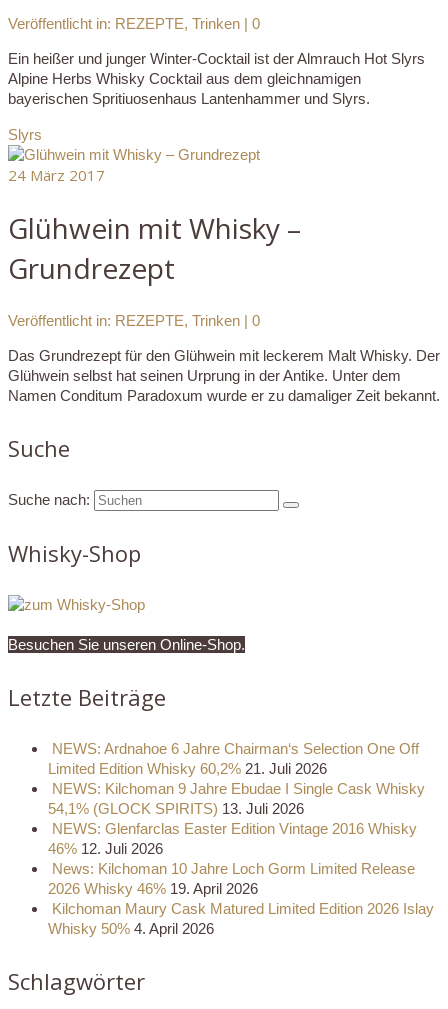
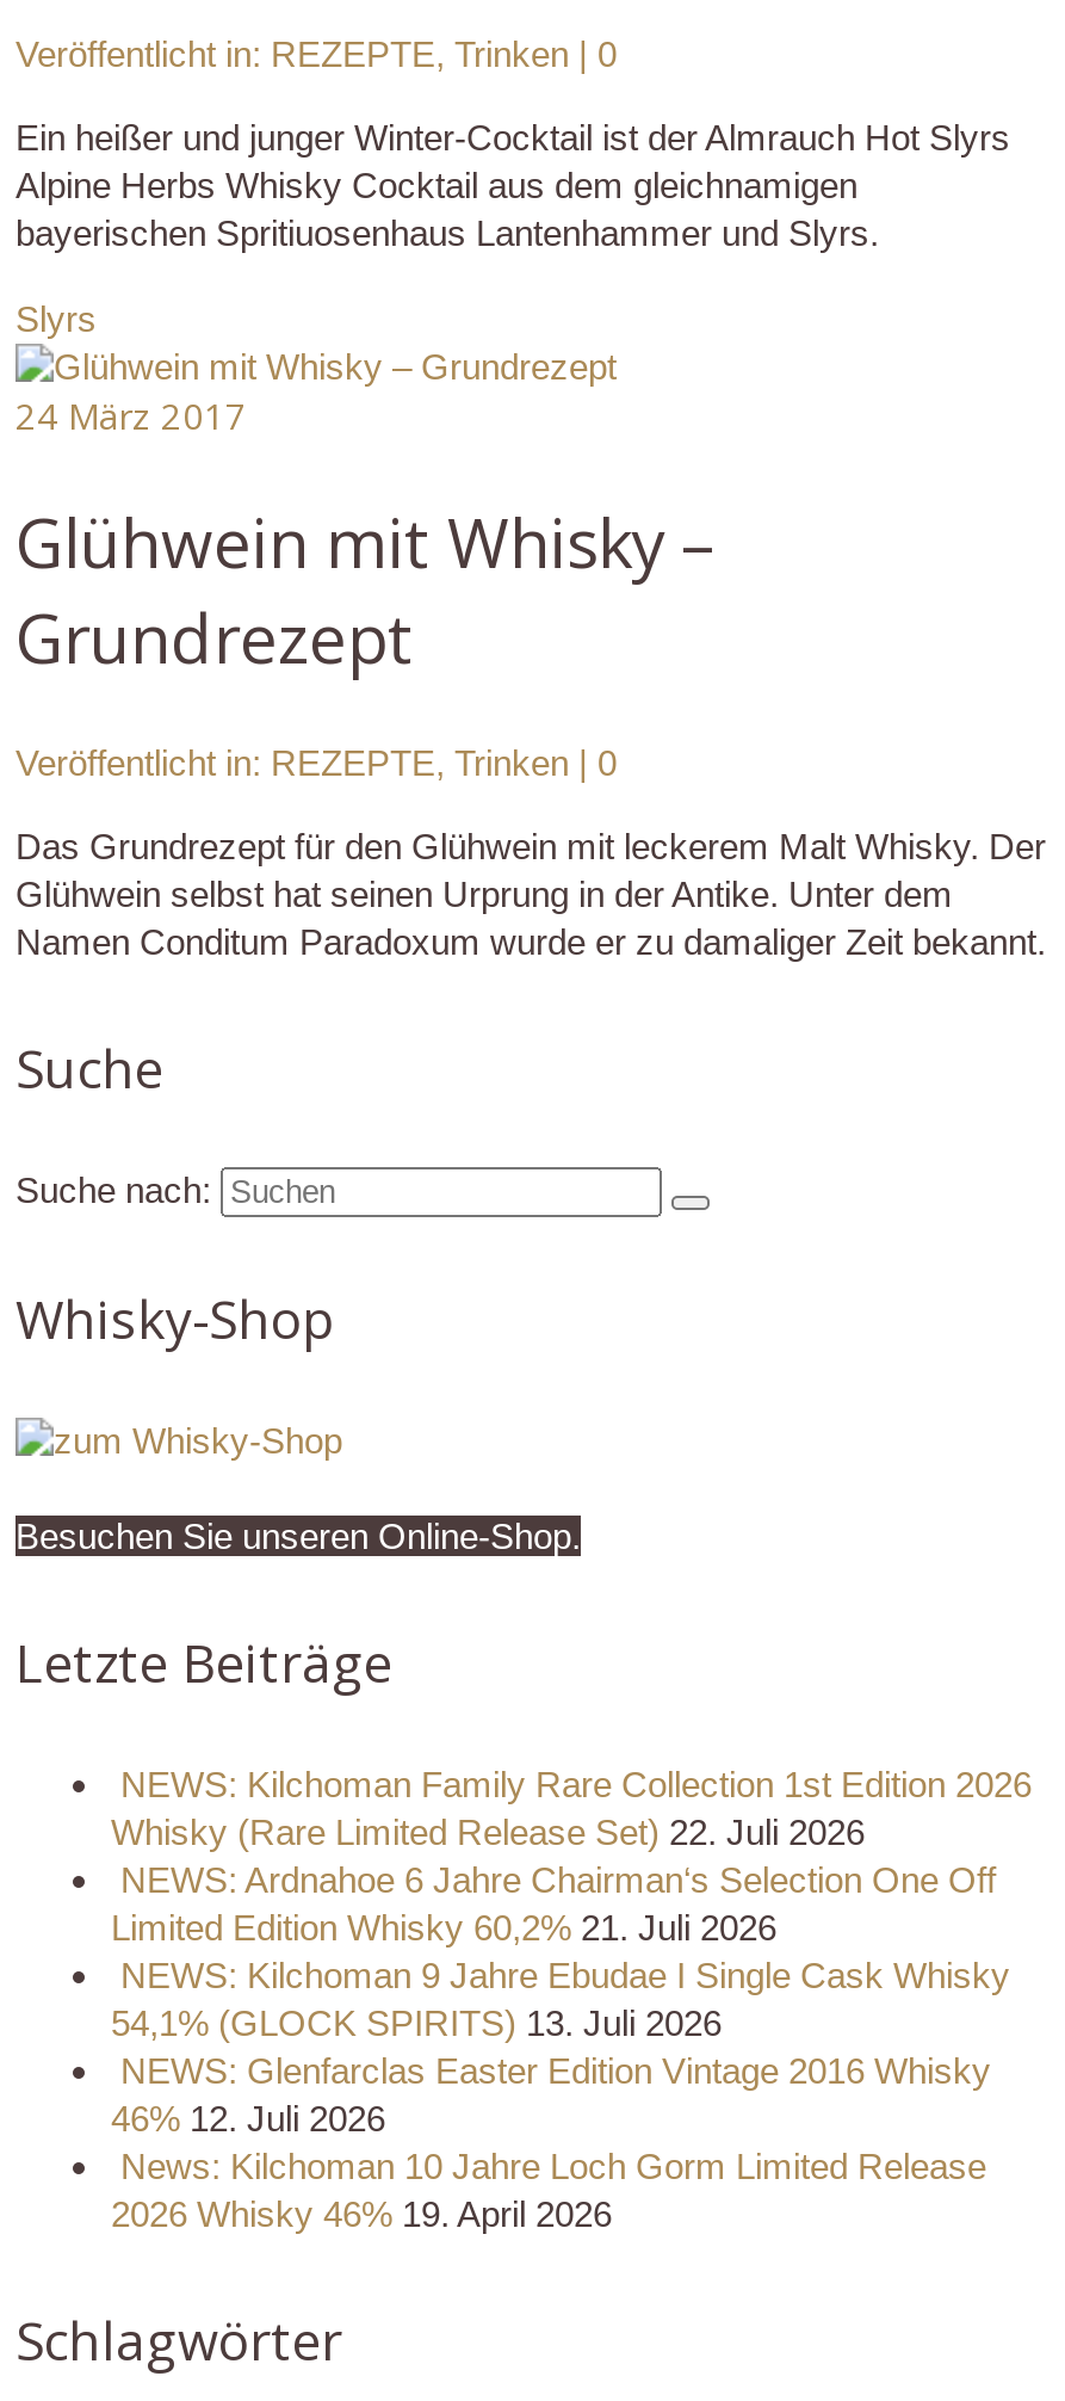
none -> [111,1764,1032,1853] NEWS: Kilchoman Family Rare Collection 1st Edition 2026 | Whisky (Rare Limited Release Set) 22. Juli 2026
moved [48,740,425,897] -> [111,1860,1010,2235]: NEWS: Ardnahoe 6 Jahre Chairman‘s Selection One Off | Limited Edition Whisky 60,2% 21. Juli 2026 | NEWS: Kilchoman 9 Jahre Ebudae I Single Cask Whisky | 54,1% (GLOCK SPIRITS) 13. Juli 2026 | NEWS: Glenfarclas Easter Edition Vintage 2016 Whisky | 46% 12. Juli 2026 | News: Kilchoman 10 Jahre Loch Gorm Limited Release | 2026 Whisky 46% 19. April 2026
[48,900,434,937] Kilchoman Maury Cask Matured Limited Edition 2026 Islay | Whisky 50% 4. April 2026 -> none

